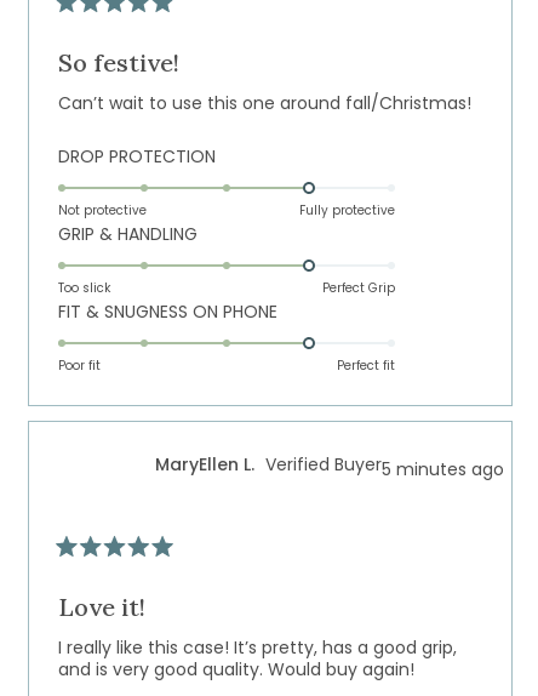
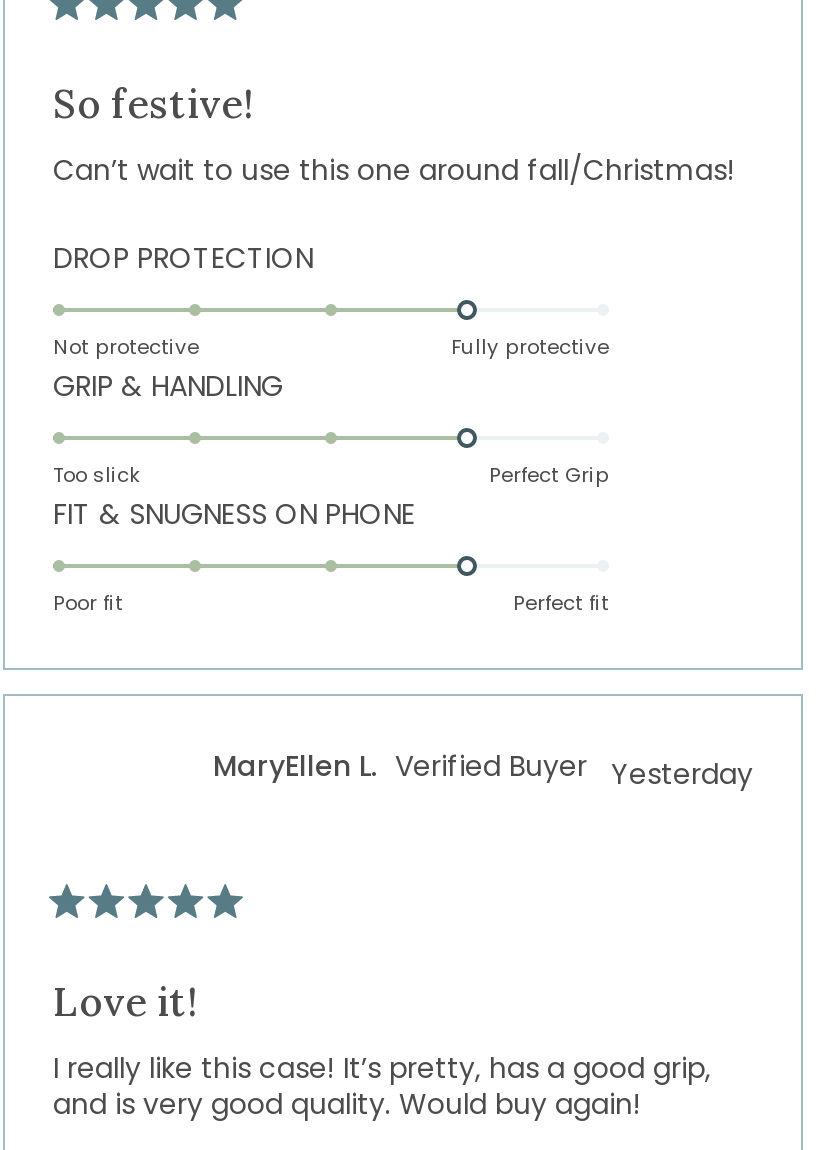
[155,452,504,481] MaryEllen L. Verified Buyer5 minutes ago -> [213,746,753,794] MaryEllen L. Verified Buyer Yesterday

